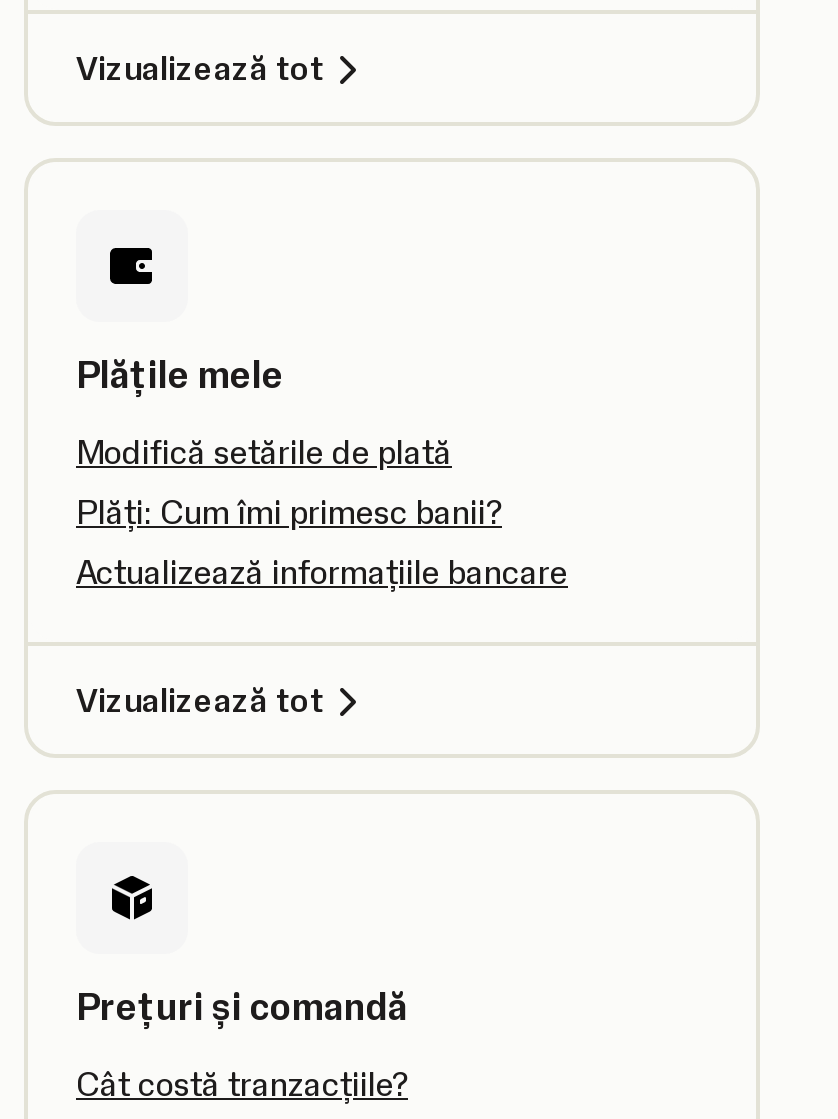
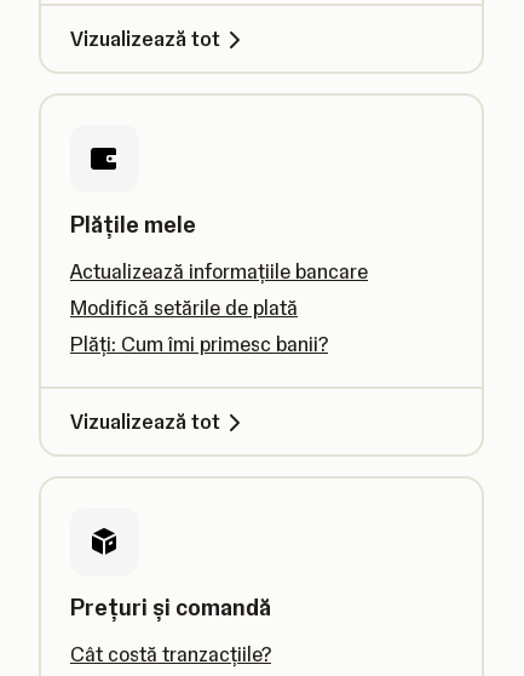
moved [76,432,502,532] -> [70,296,328,356]: Modifică setările de plată | Plăți: Cum îmi primesc banii?
moved [76,552,568,592] -> [70,259,368,283]: Actualizează informațiile bancare

